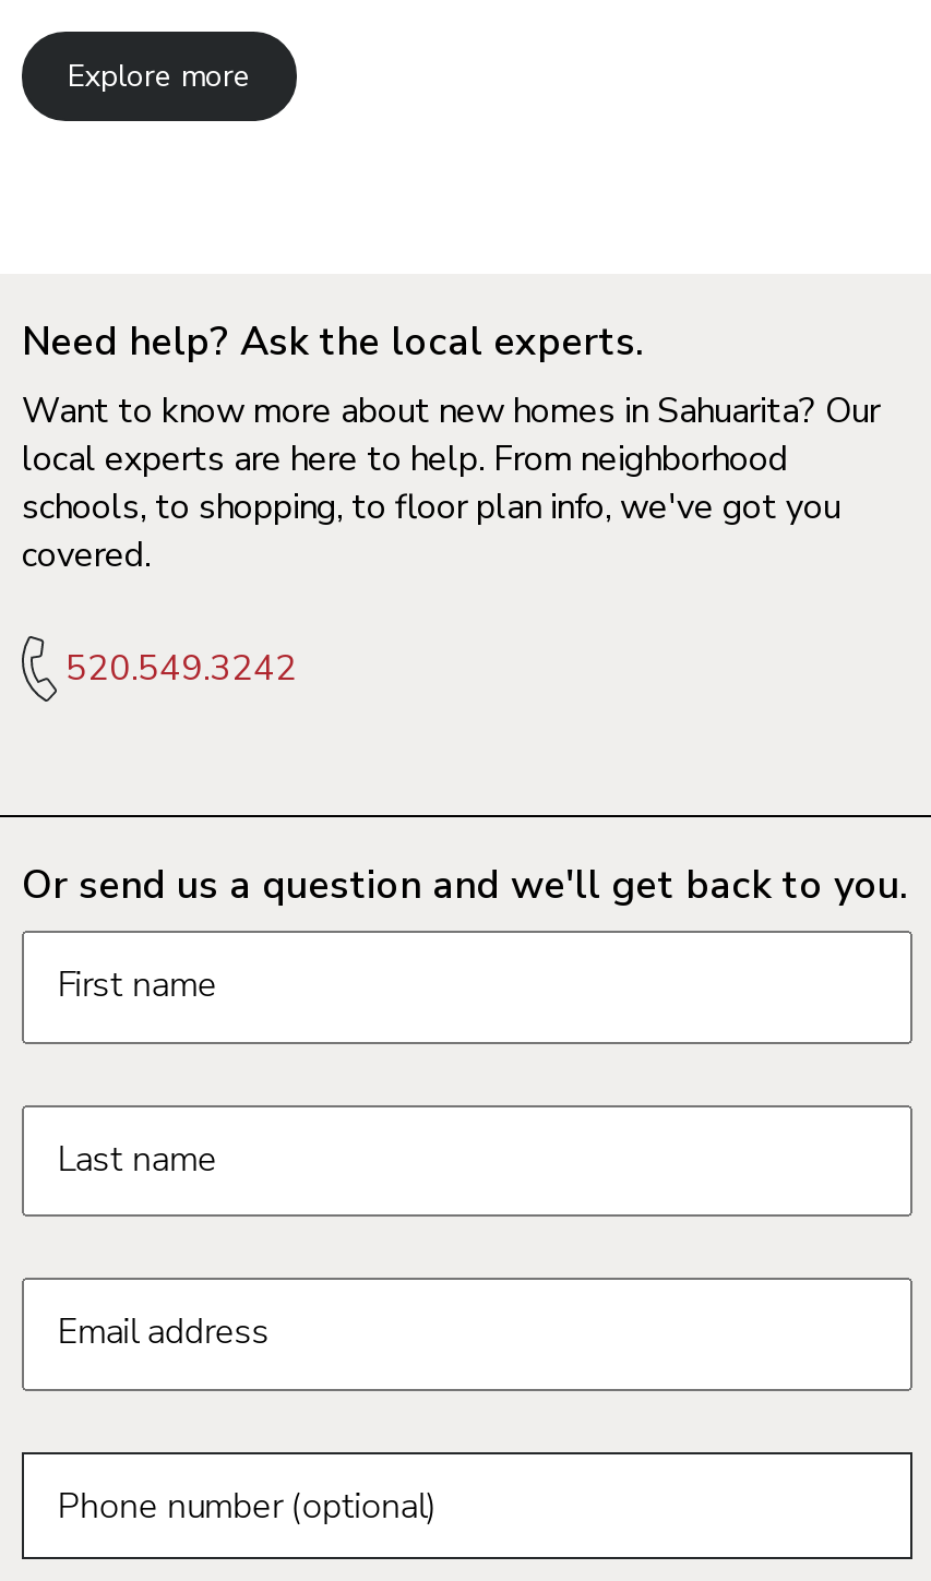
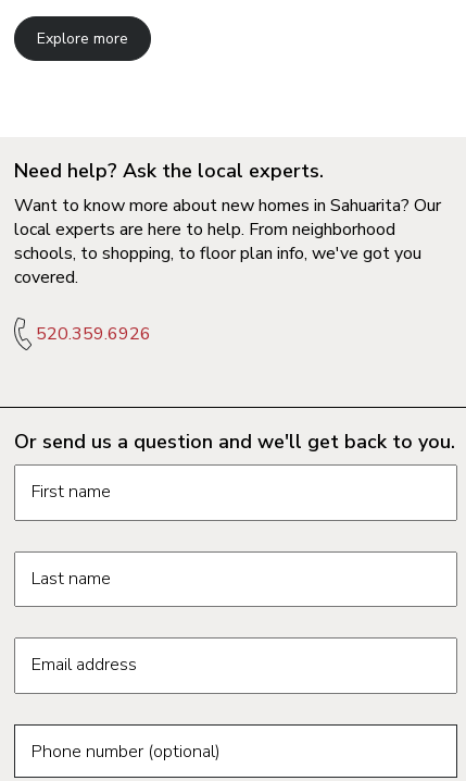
[65,645,297,693] 520.549.3242 -> [36,322,151,346] 520.359.6926

